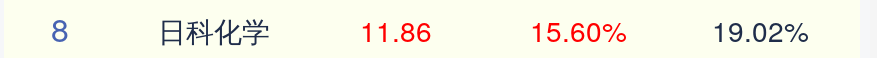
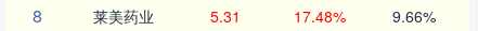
[158,10,808,50] 日科化学 | 11.86 | 15.60% | 19.02% -> [93,5,435,27] 莱美药业 | 5.31 | 17.48% | 9.66%

